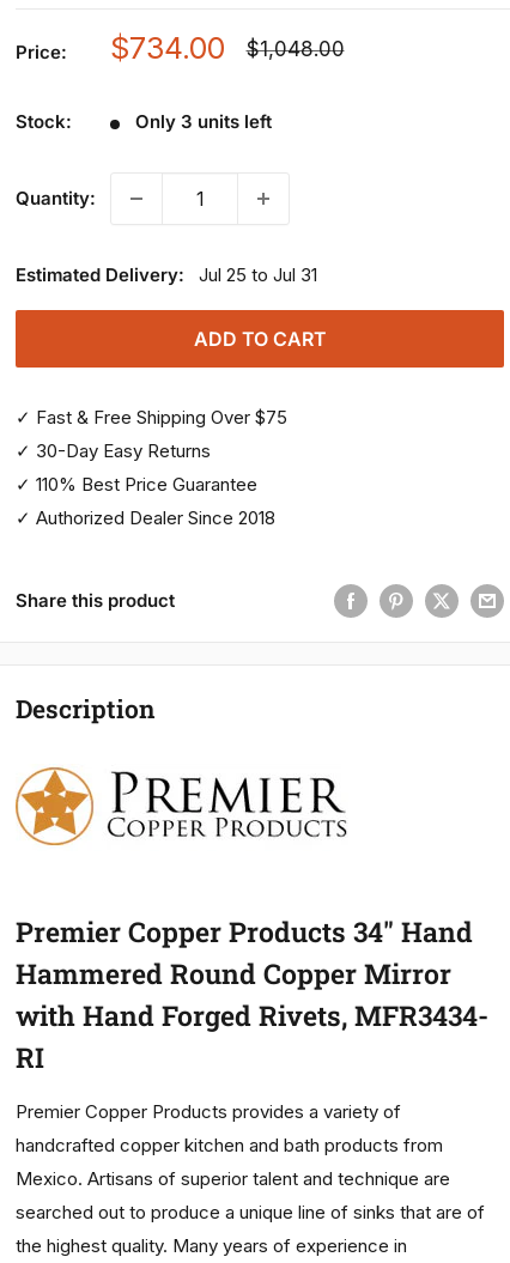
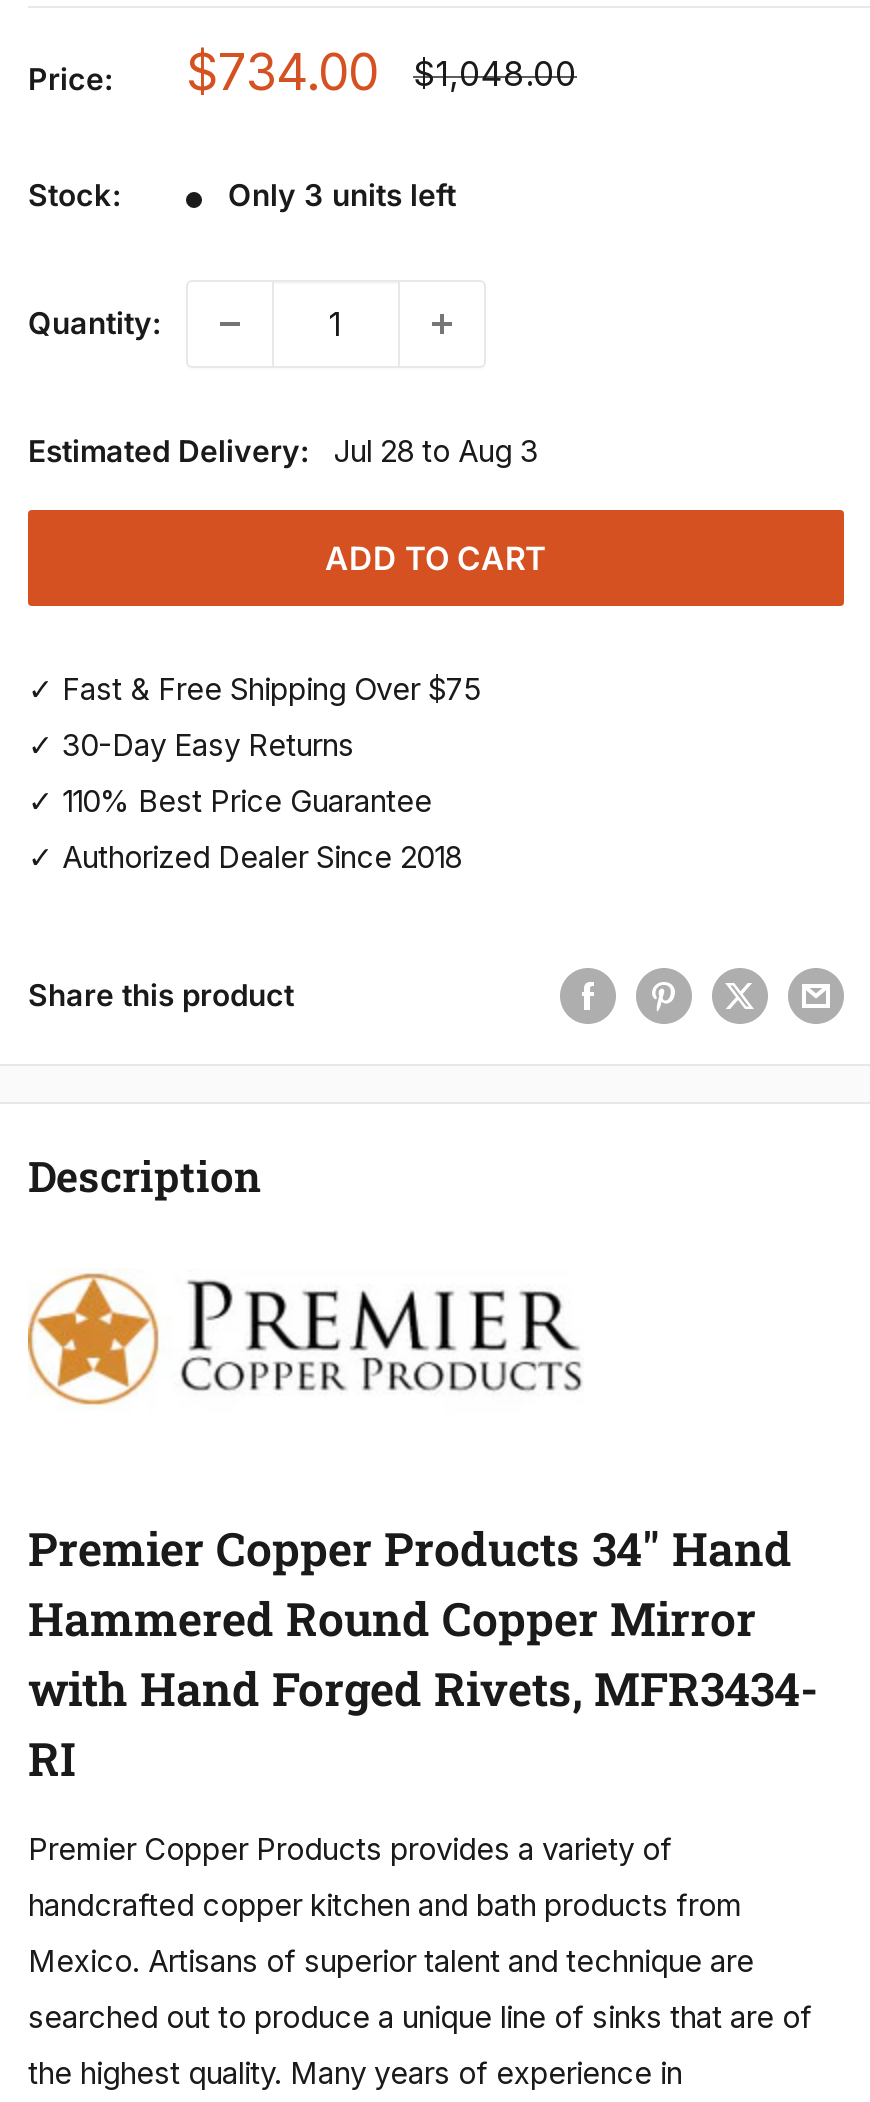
[16,264,317,287] Estimated Delivery: Jul 25 to Jul 31 -> [28,433,538,471] Estimated Delivery: Jul 28 to Aug 3

